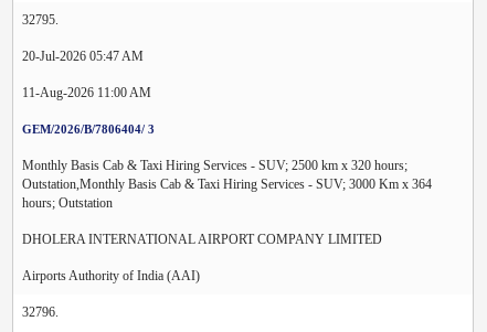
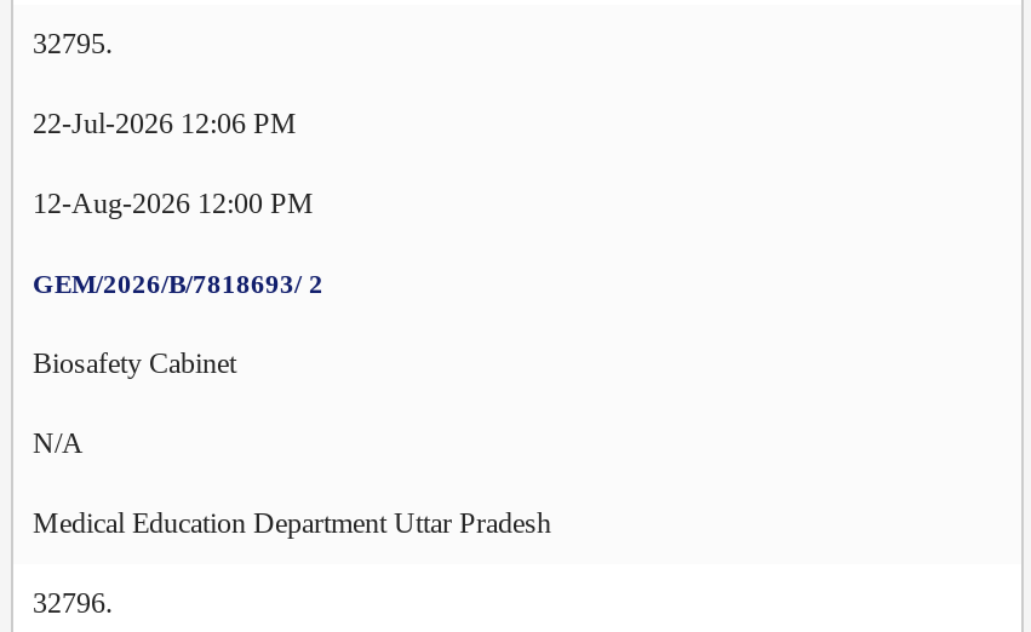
[22,48,144,64] 20-Jul-2026 05:47 AM -> [33,106,297,140] 22-Jul-2026 12:06 PM
[22,85,151,100] 11-Aug-2026 11:00 AM -> [33,186,314,220] 12-Aug-2026 12:00 PM
[22,122,155,136] GEM/2026/B/7806404/ 3 -> [33,269,323,298] GEM/2026/B/7818693/ 2
[22,158,432,211] Monthly Basis Cab & Taxi Hiring Services - SUV; 2500 km x 320 hours; | Outstation,Monthly Basis Cab & Taxi Hiring Services - SUV; 3000 Km x 364 | hours; Outstation -> [33,346,236,380] Biosafety Cabinet
[22,232,382,247] DHOLERA INTERNATIONAL AIRPORT COMPANY LIMITED -> [33,426,84,460] N/A
[22,268,200,283] Airports Authority of India (AAI) -> [33,506,551,540] Medical Education Department Uttar Pradesh

